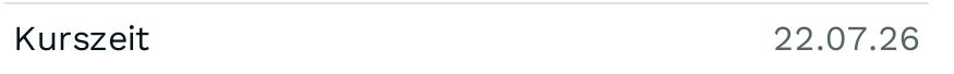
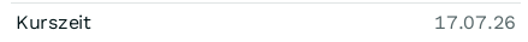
[773,17,920,59] 22.07.26 -> [435,11,516,34] 17.07.26

